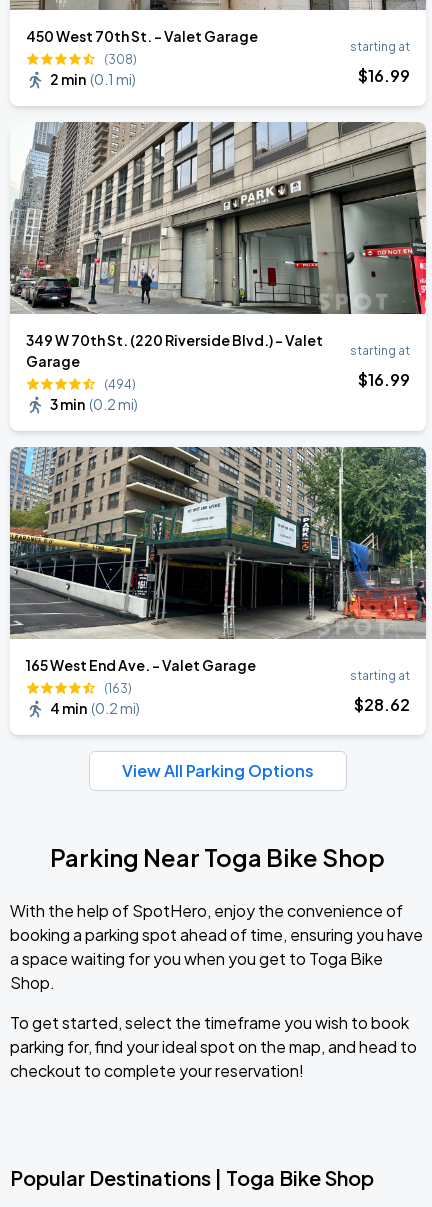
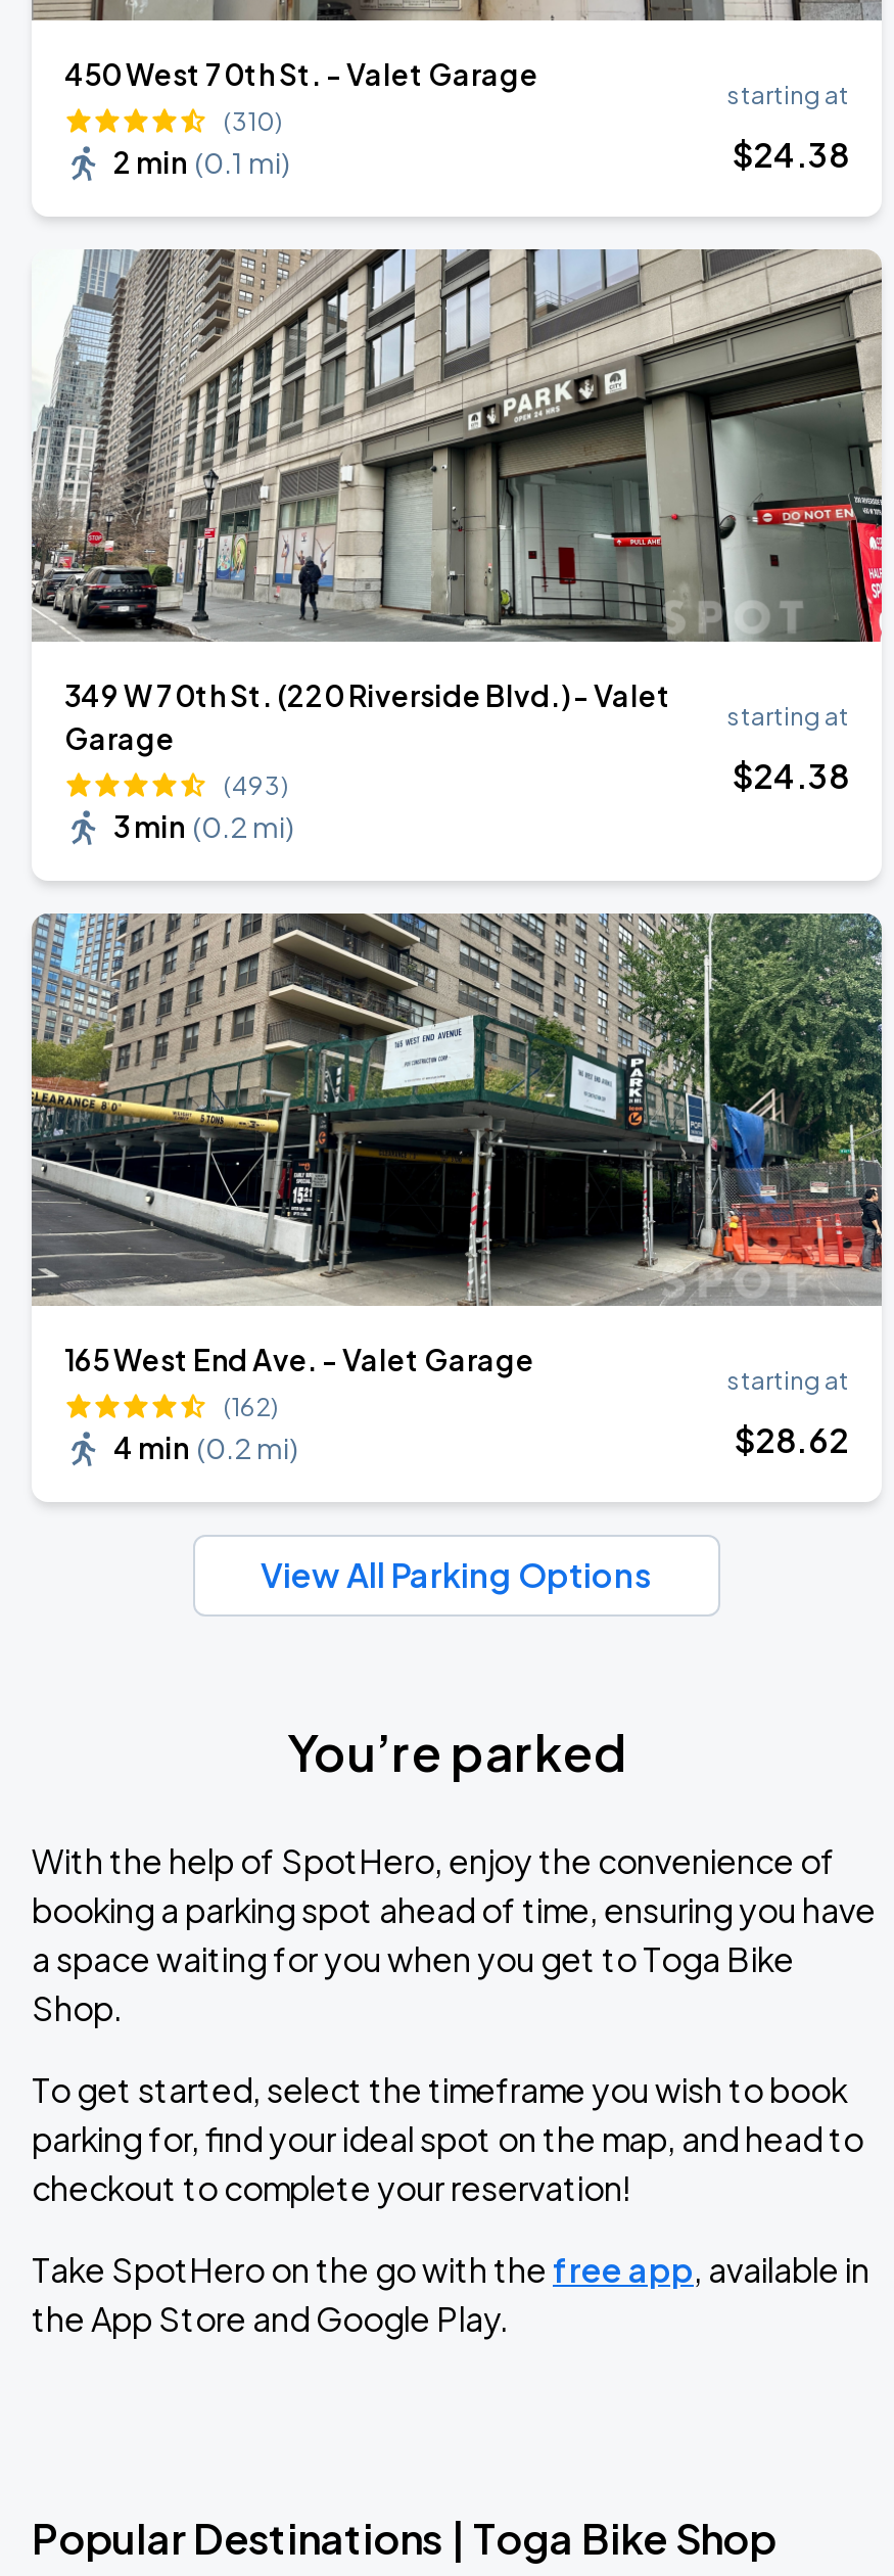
[104,52,137,67] (308) -> [224,106,283,137] (310)
[358,65,410,86] $16.99 -> [733,133,849,176] $24.38
[358,369,410,390] $16.99 -> [733,754,849,797] $24.38
[104,377,136,392] (494) -> [224,770,289,801] (493)
[104,681,132,696] (163) -> [224,1392,279,1422] (162)
[50,842,385,872] Parking Near Toga Bike Shop -> [287,1721,626,1782] You’re parked
none -> [32,2248,869,2340] Take SpotHero on the go with the free app, available in | the App Store and Google Play.

